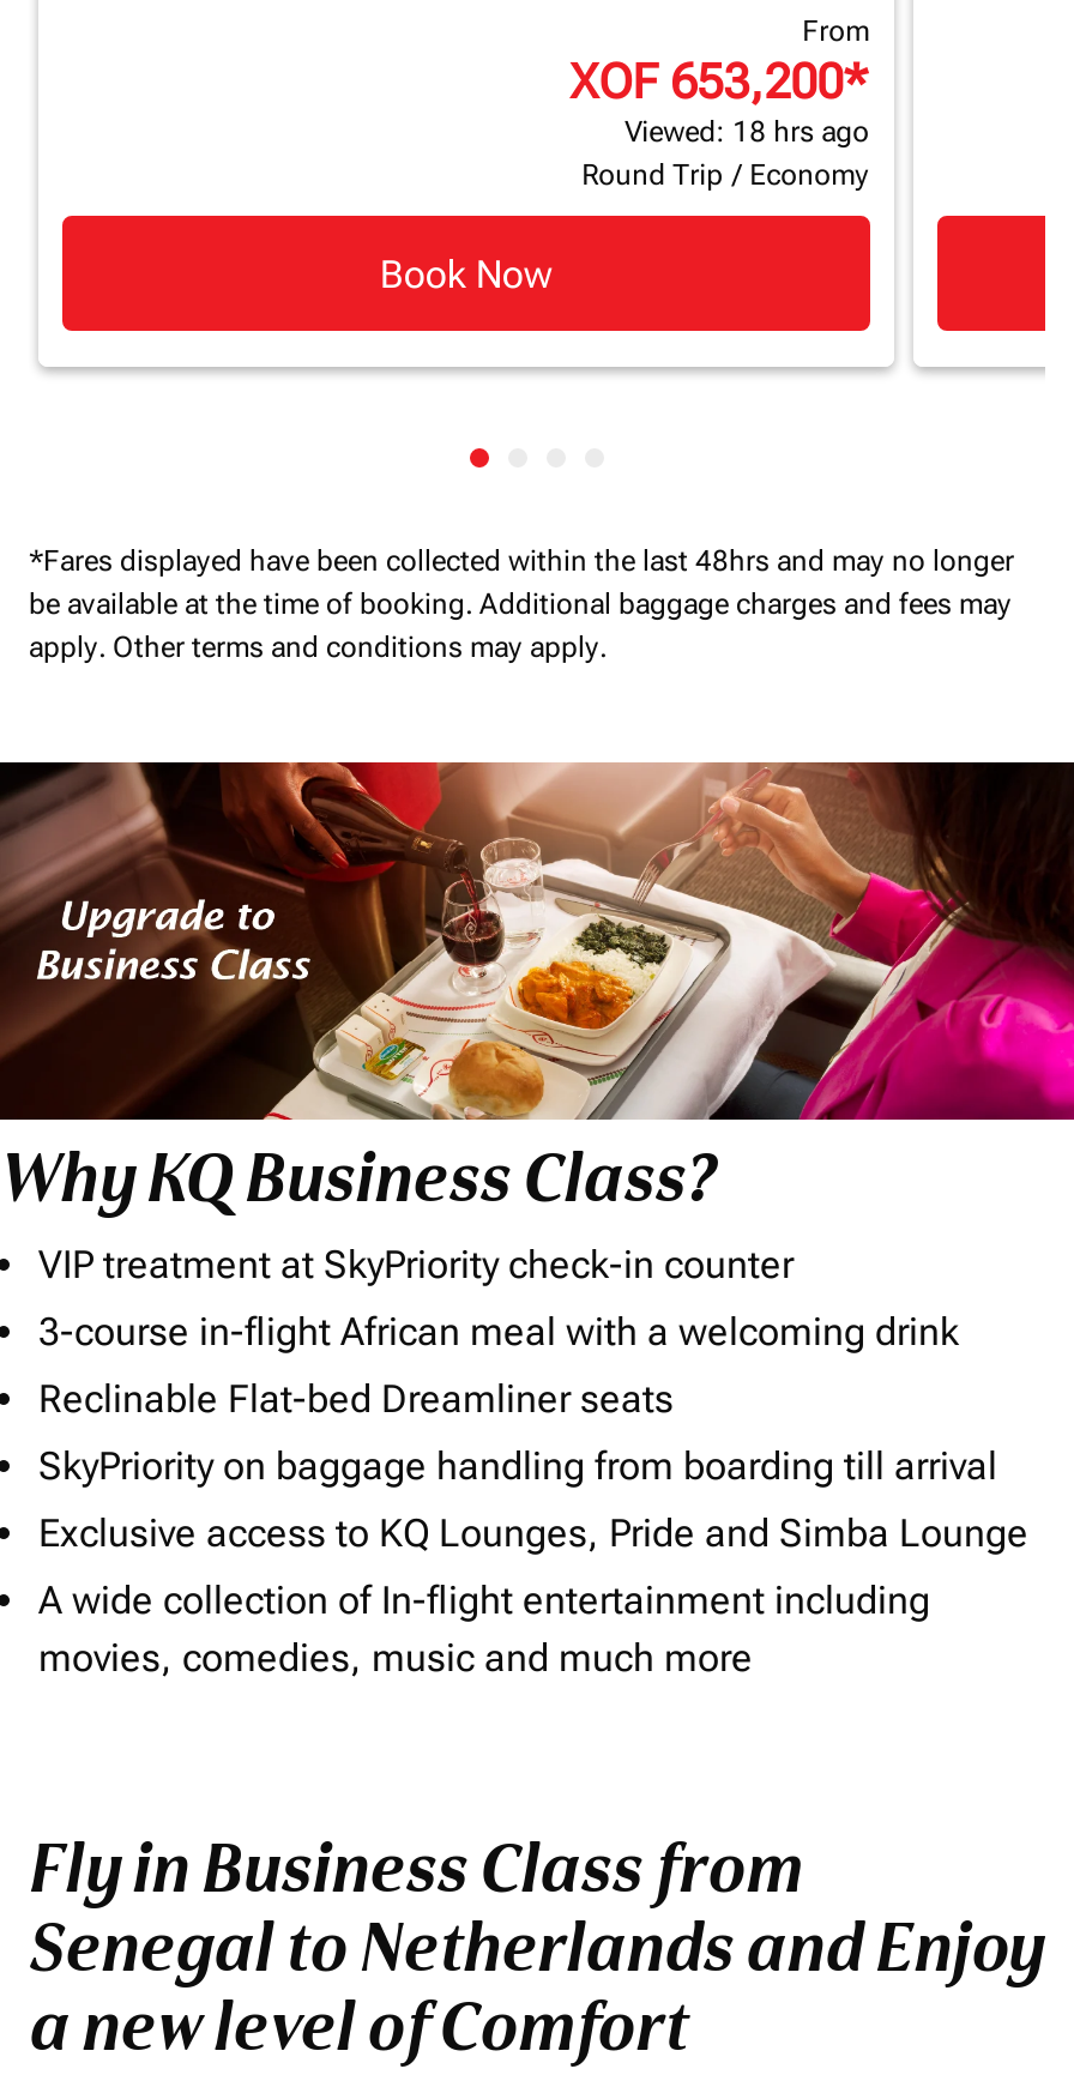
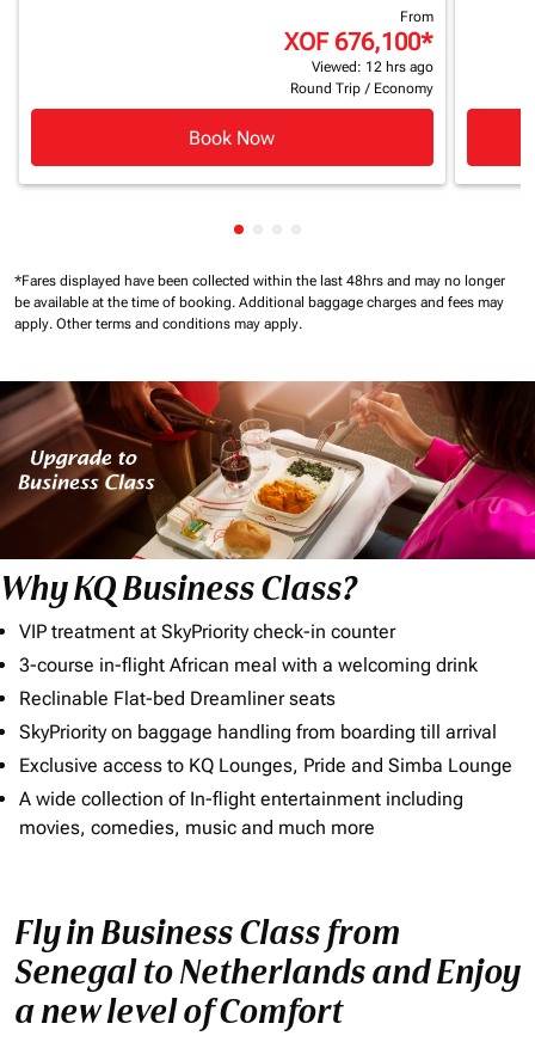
[570,53,869,110] XOF 653,200* -> [284,27,433,56] XOF 676,100*
[625,115,869,149] Viewed: 18 hrs ago -> [311,59,433,75] Viewed: 12 hrs ago

